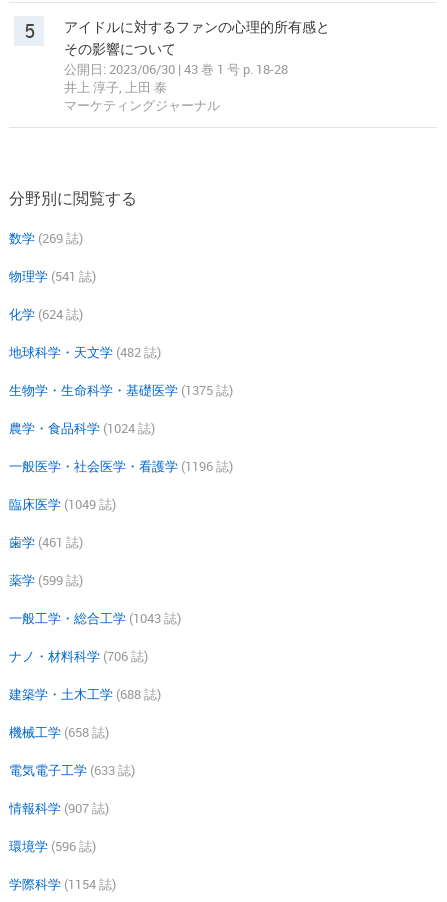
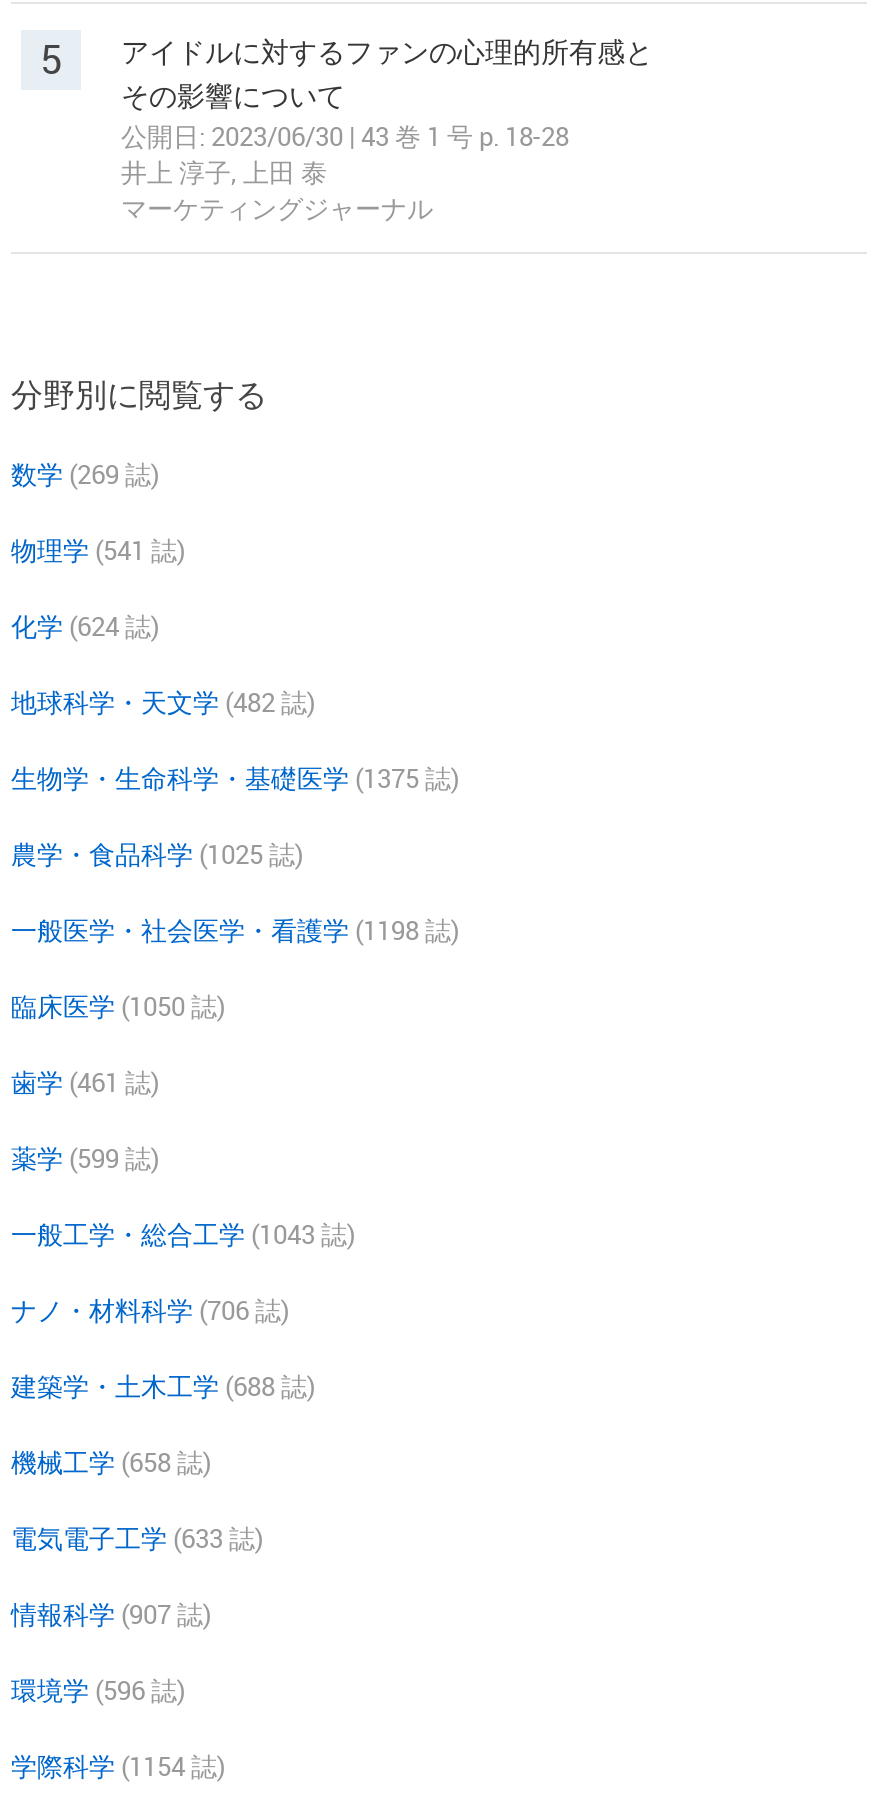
[9,419,155,437] 農学・食品科学 (1024 誌) -> [11,836,303,872] 農学・食品科学 (1025 誌)
[9,457,233,475] 一般医学・社会医学・看護学 (1196 誌) -> [11,912,459,948] 一般医学・社会医学・看護学 (1198 誌)
[9,495,116,513] 臨床医学 (1049 誌) -> [11,988,225,1024] 臨床医学 (1050 誌)

